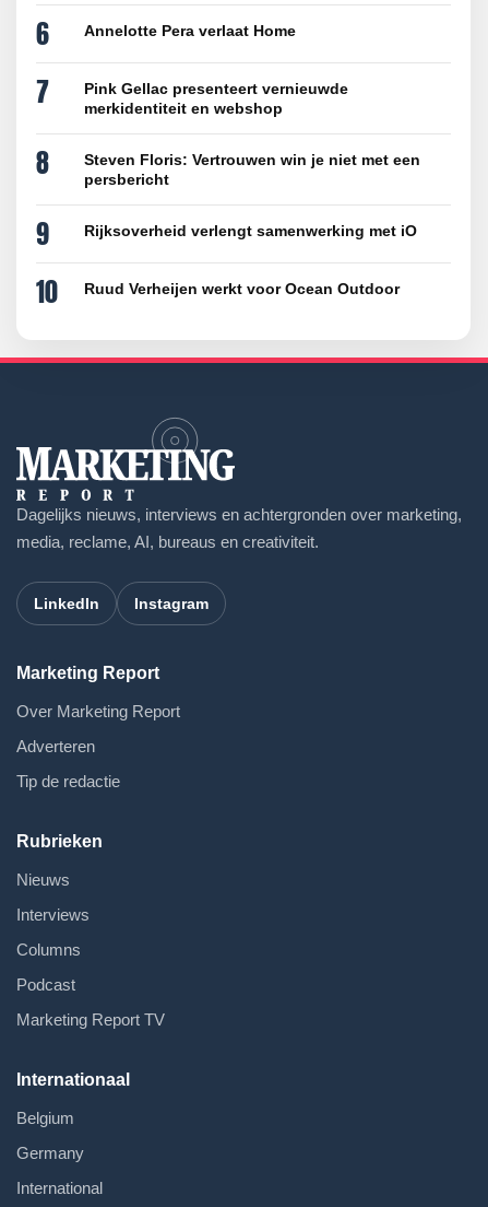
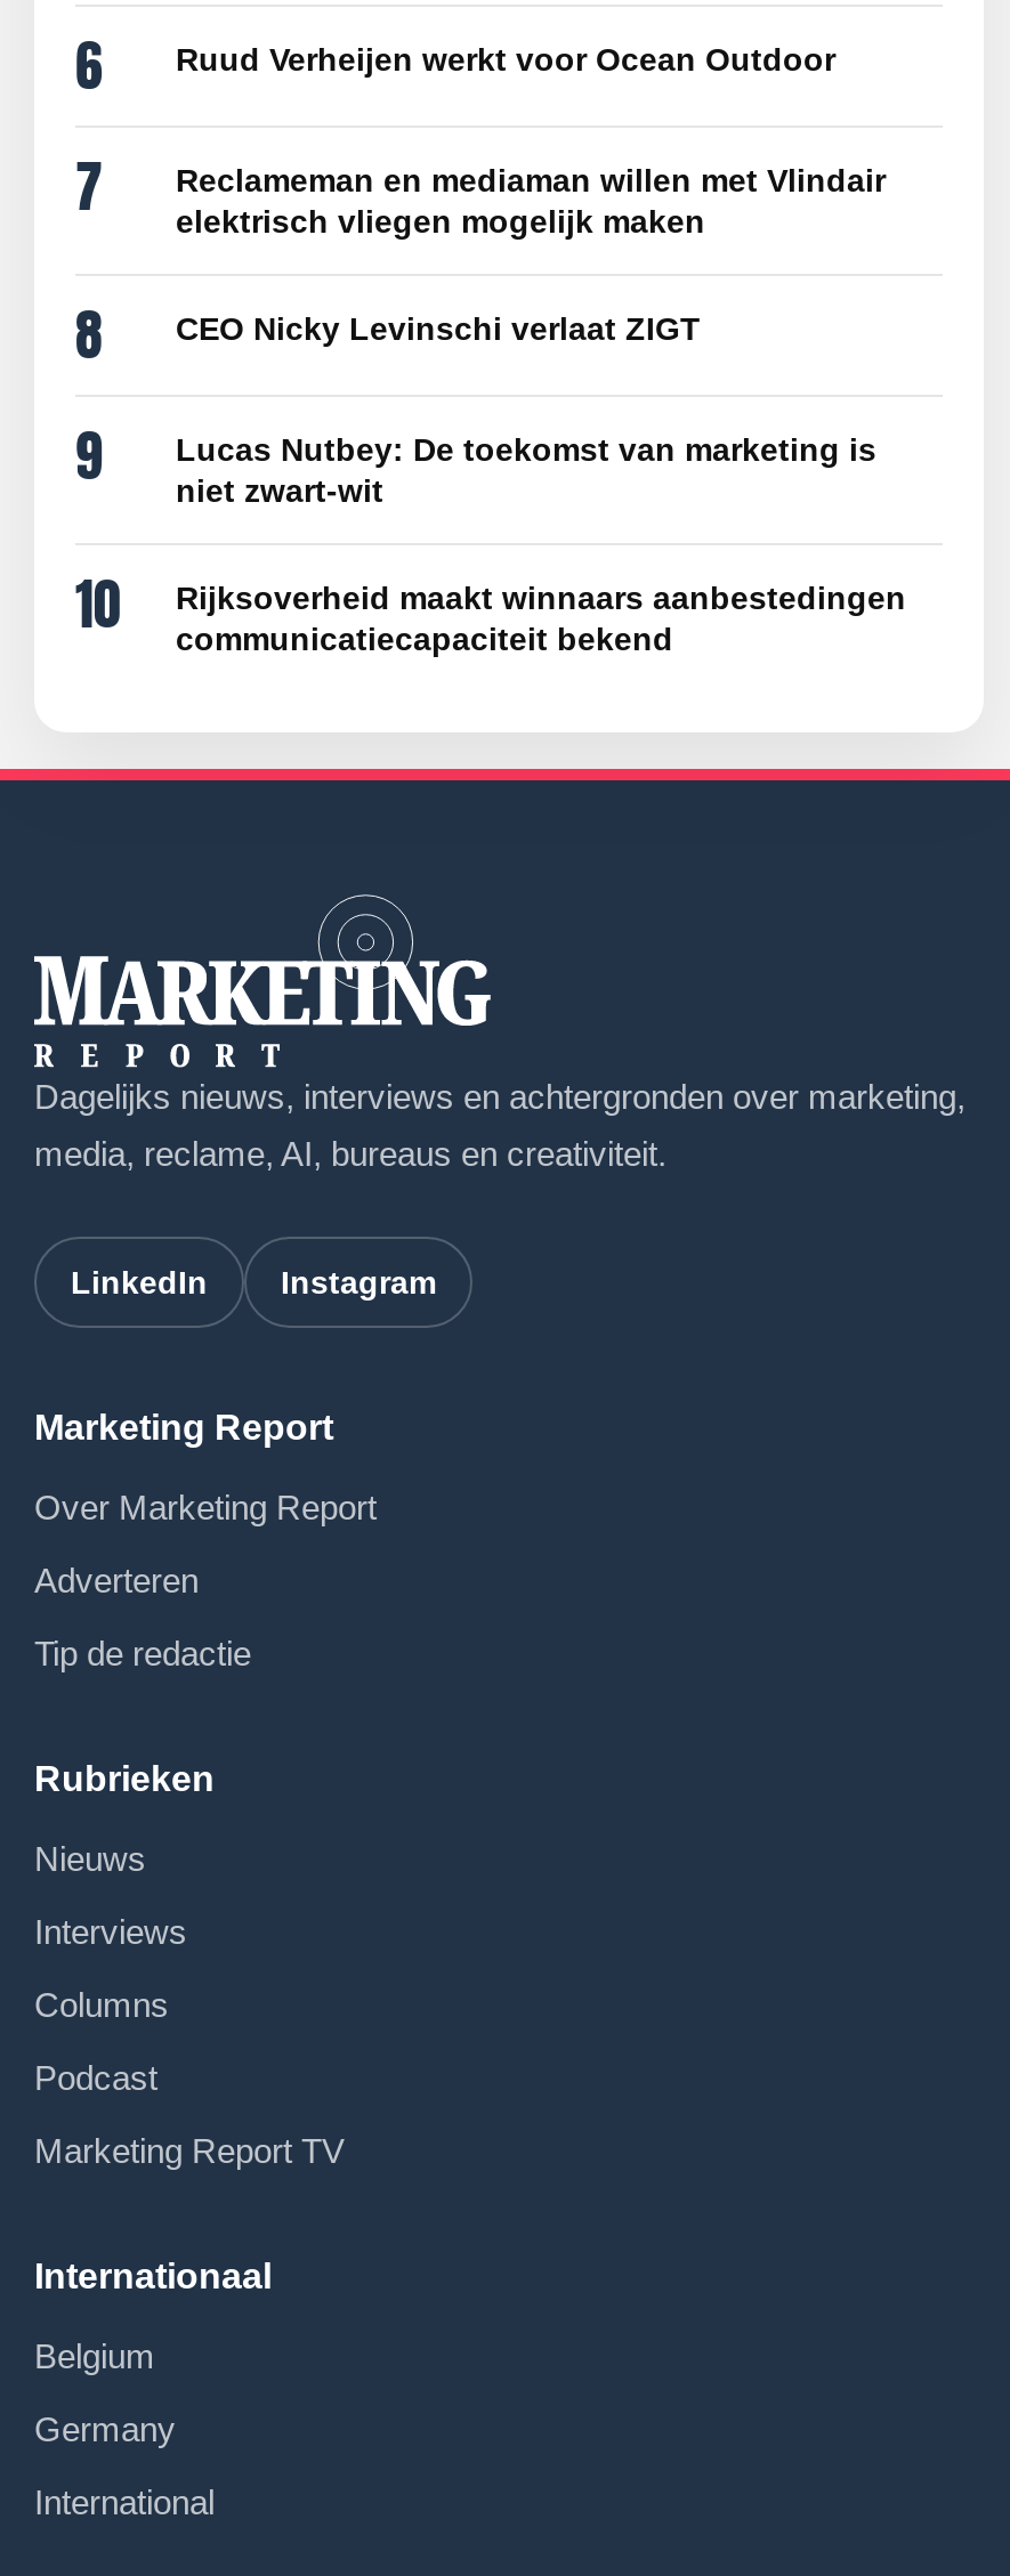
[84,21,296,39] Annelotte Pera verlaat Home -> none
[84,79,348,116] Pink Gellac presenteert vernieuwde | merkidentiteit en webshop -> [176,161,886,238] Reclameman en mediaman willen met Vlindair | elektrisch vliegen mogelijk maken
[84,150,420,188] Steven Floris: Vertrouwen win je niet met een | persbericht -> [176,309,701,346] CEO Nicky Levinschi verlaat ZIGT
[84,221,417,239] Rijksoverheid verlengt samenwerking met iO -> [176,430,876,508] Lucas Nutbey: De toekomst van marketing is | niet zwart-wit
moved [84,279,400,297] -> [176,40,835,76]: Ruud Verheijen werkt voor Ocean Outdoor
none -> [176,578,906,656] Rijksoverheid maakt winnaars aanbestedingen | communicatiecapaciteit bekend

